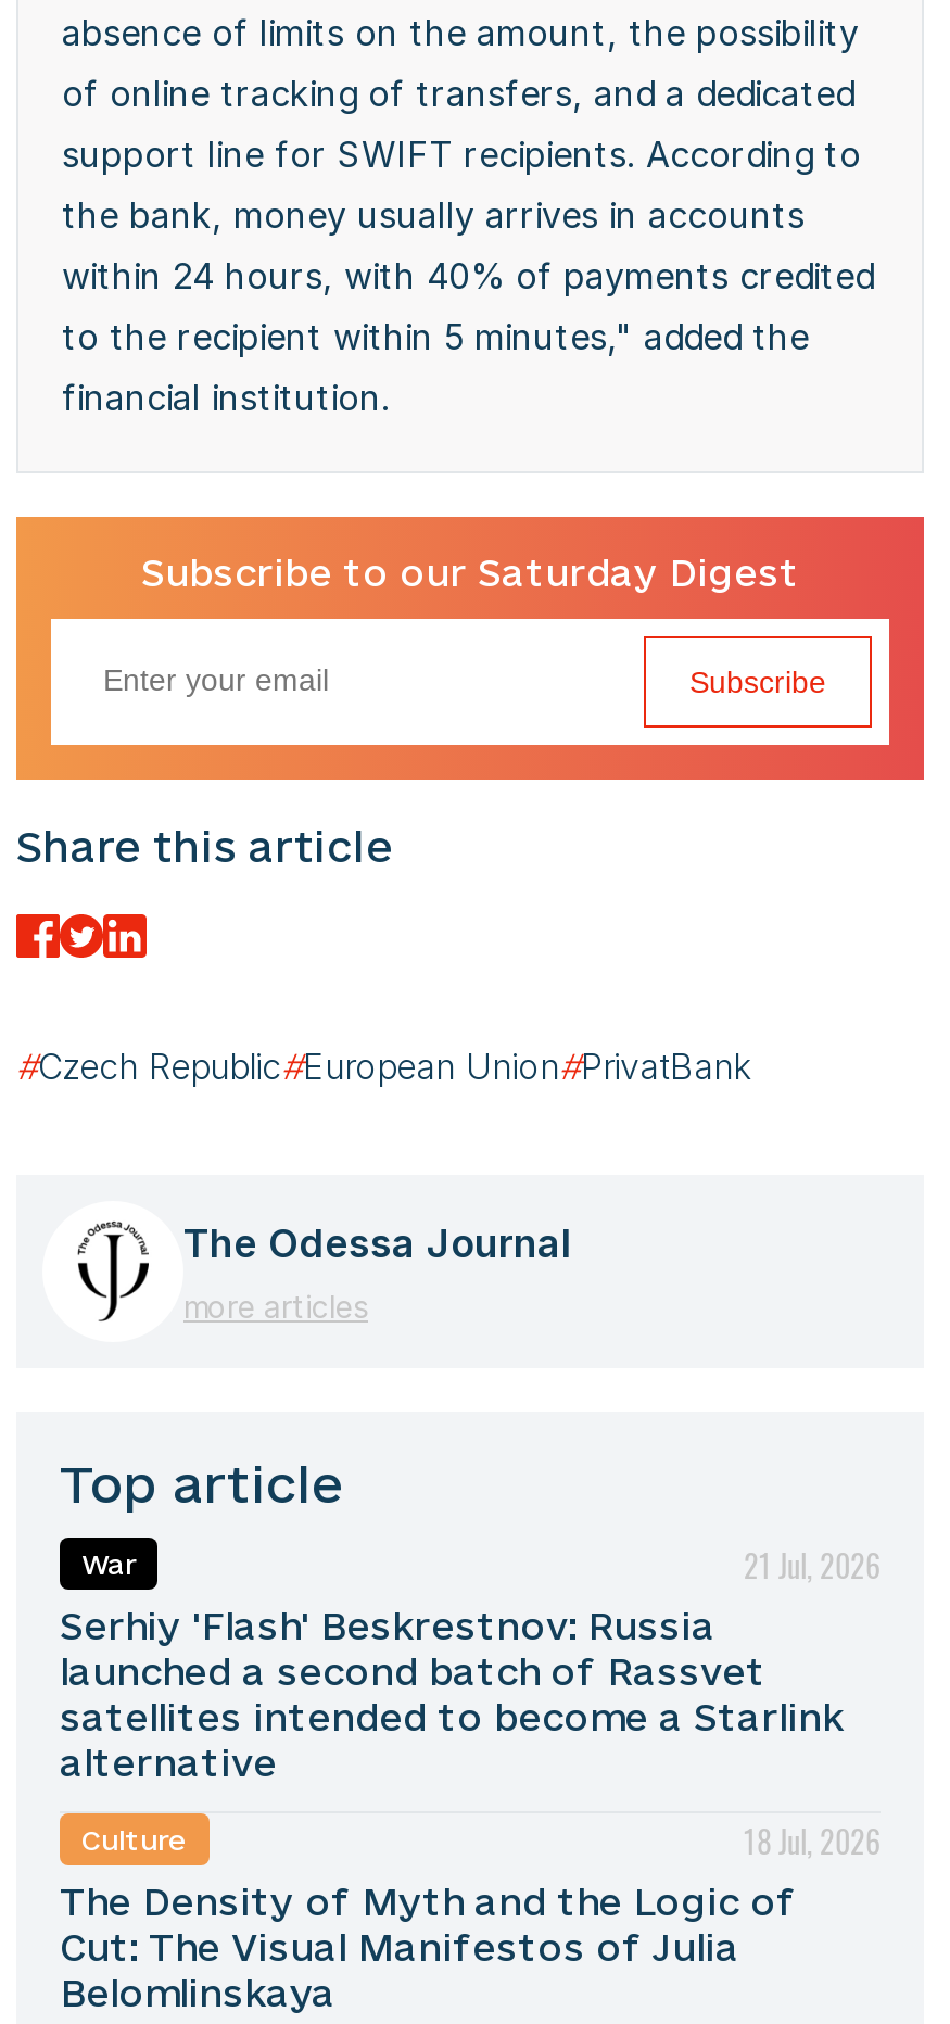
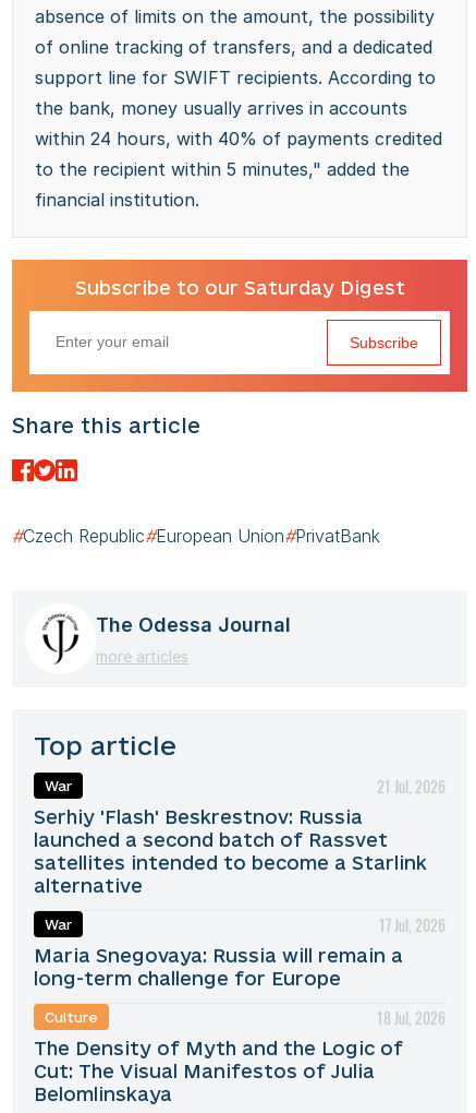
none -> [34,913,446,989] War | 17 Jul, 2026 | Maria Snegovaya: Russia will remain a | long-term challenge for Europe

